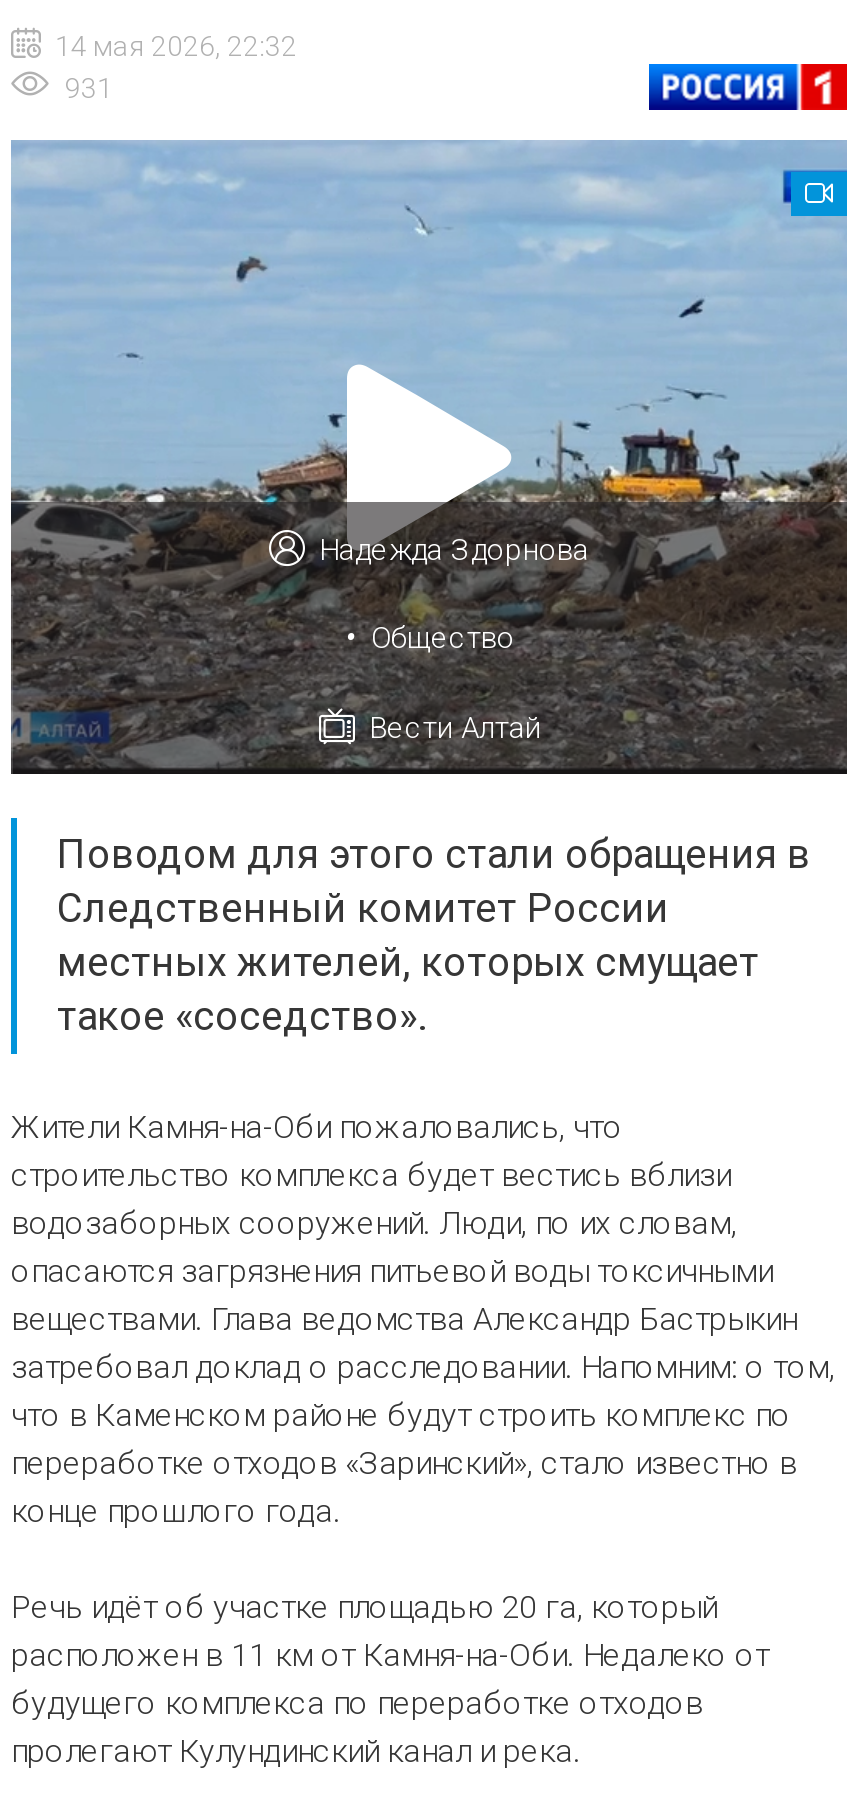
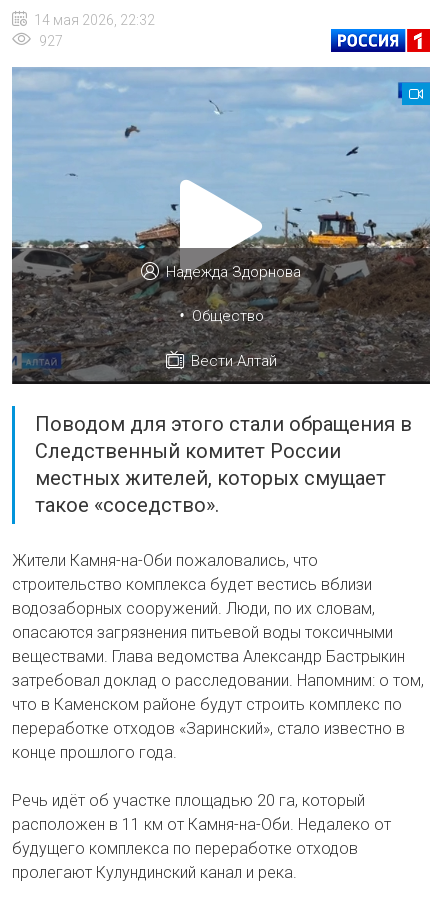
[59,73,113,105] 931 -> [36,33,63,49] 927

